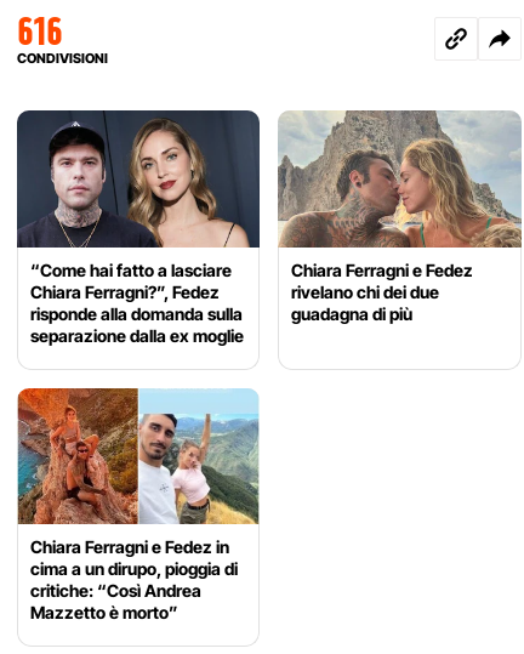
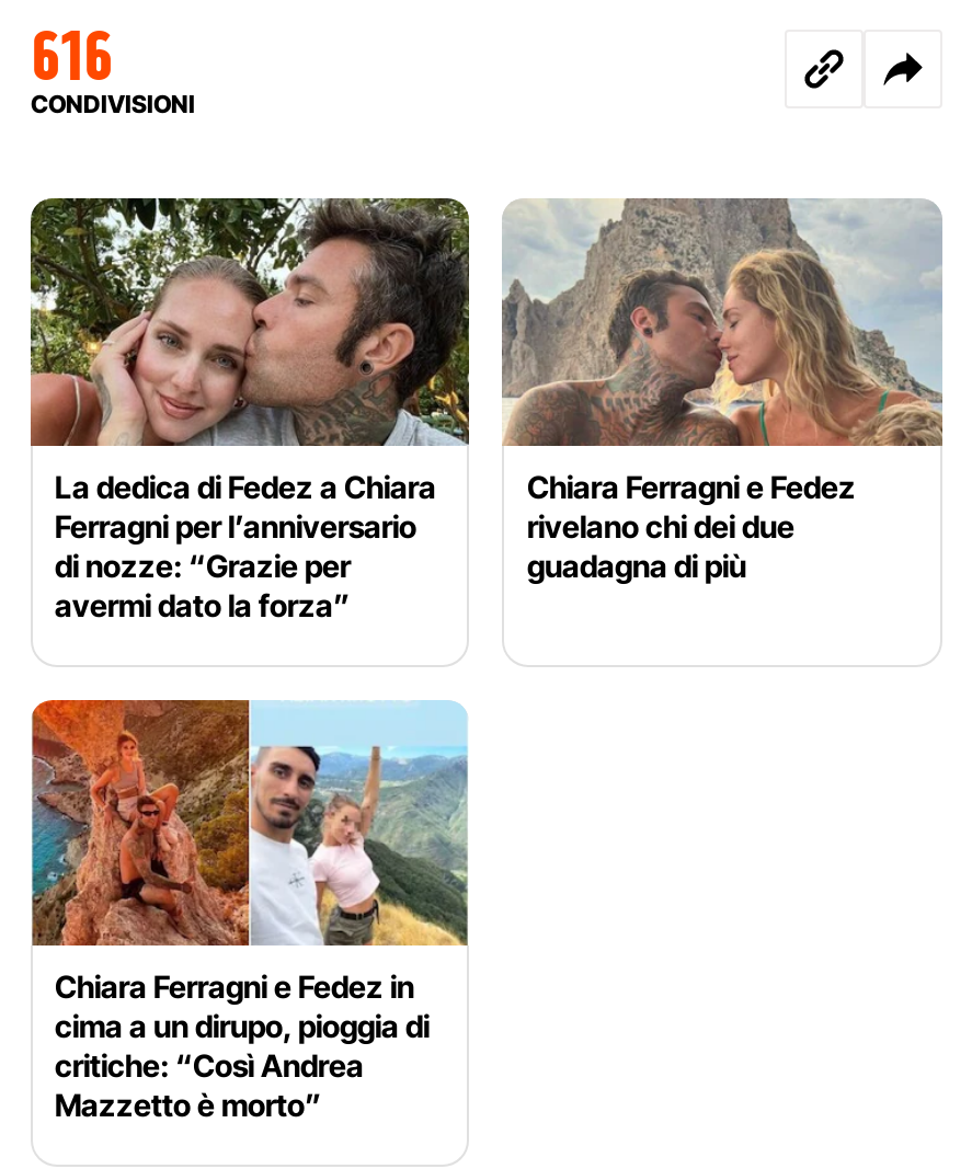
[16,109,260,345] [image] | “Come hai fatto a lasciare | Chiara Ferragni?”, Fedez | risponde alla domanda sulla | separazione dalla ex moglie -> [28,196,469,623] [image] | La dedica di Fedez a Chiara | Ferragni per l’anniversario | di nozze: “Grazie per | avermi dato la forza”

